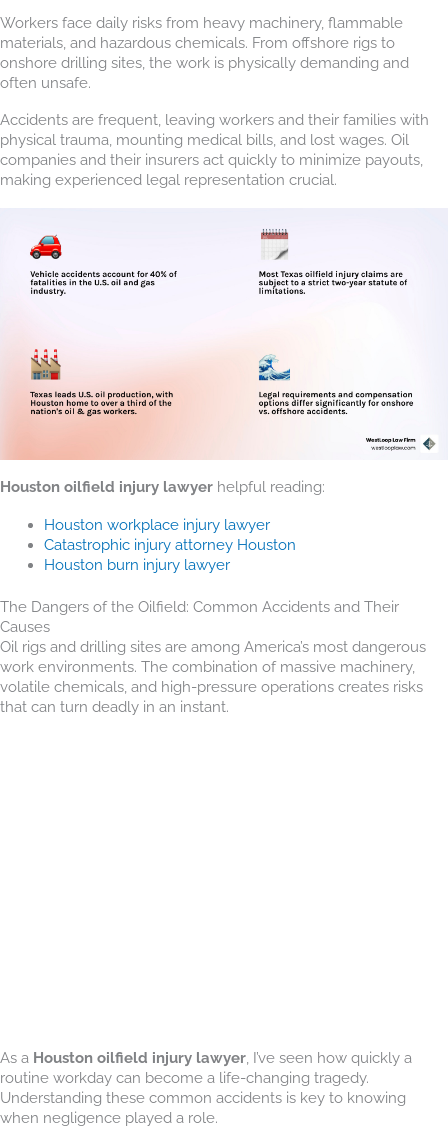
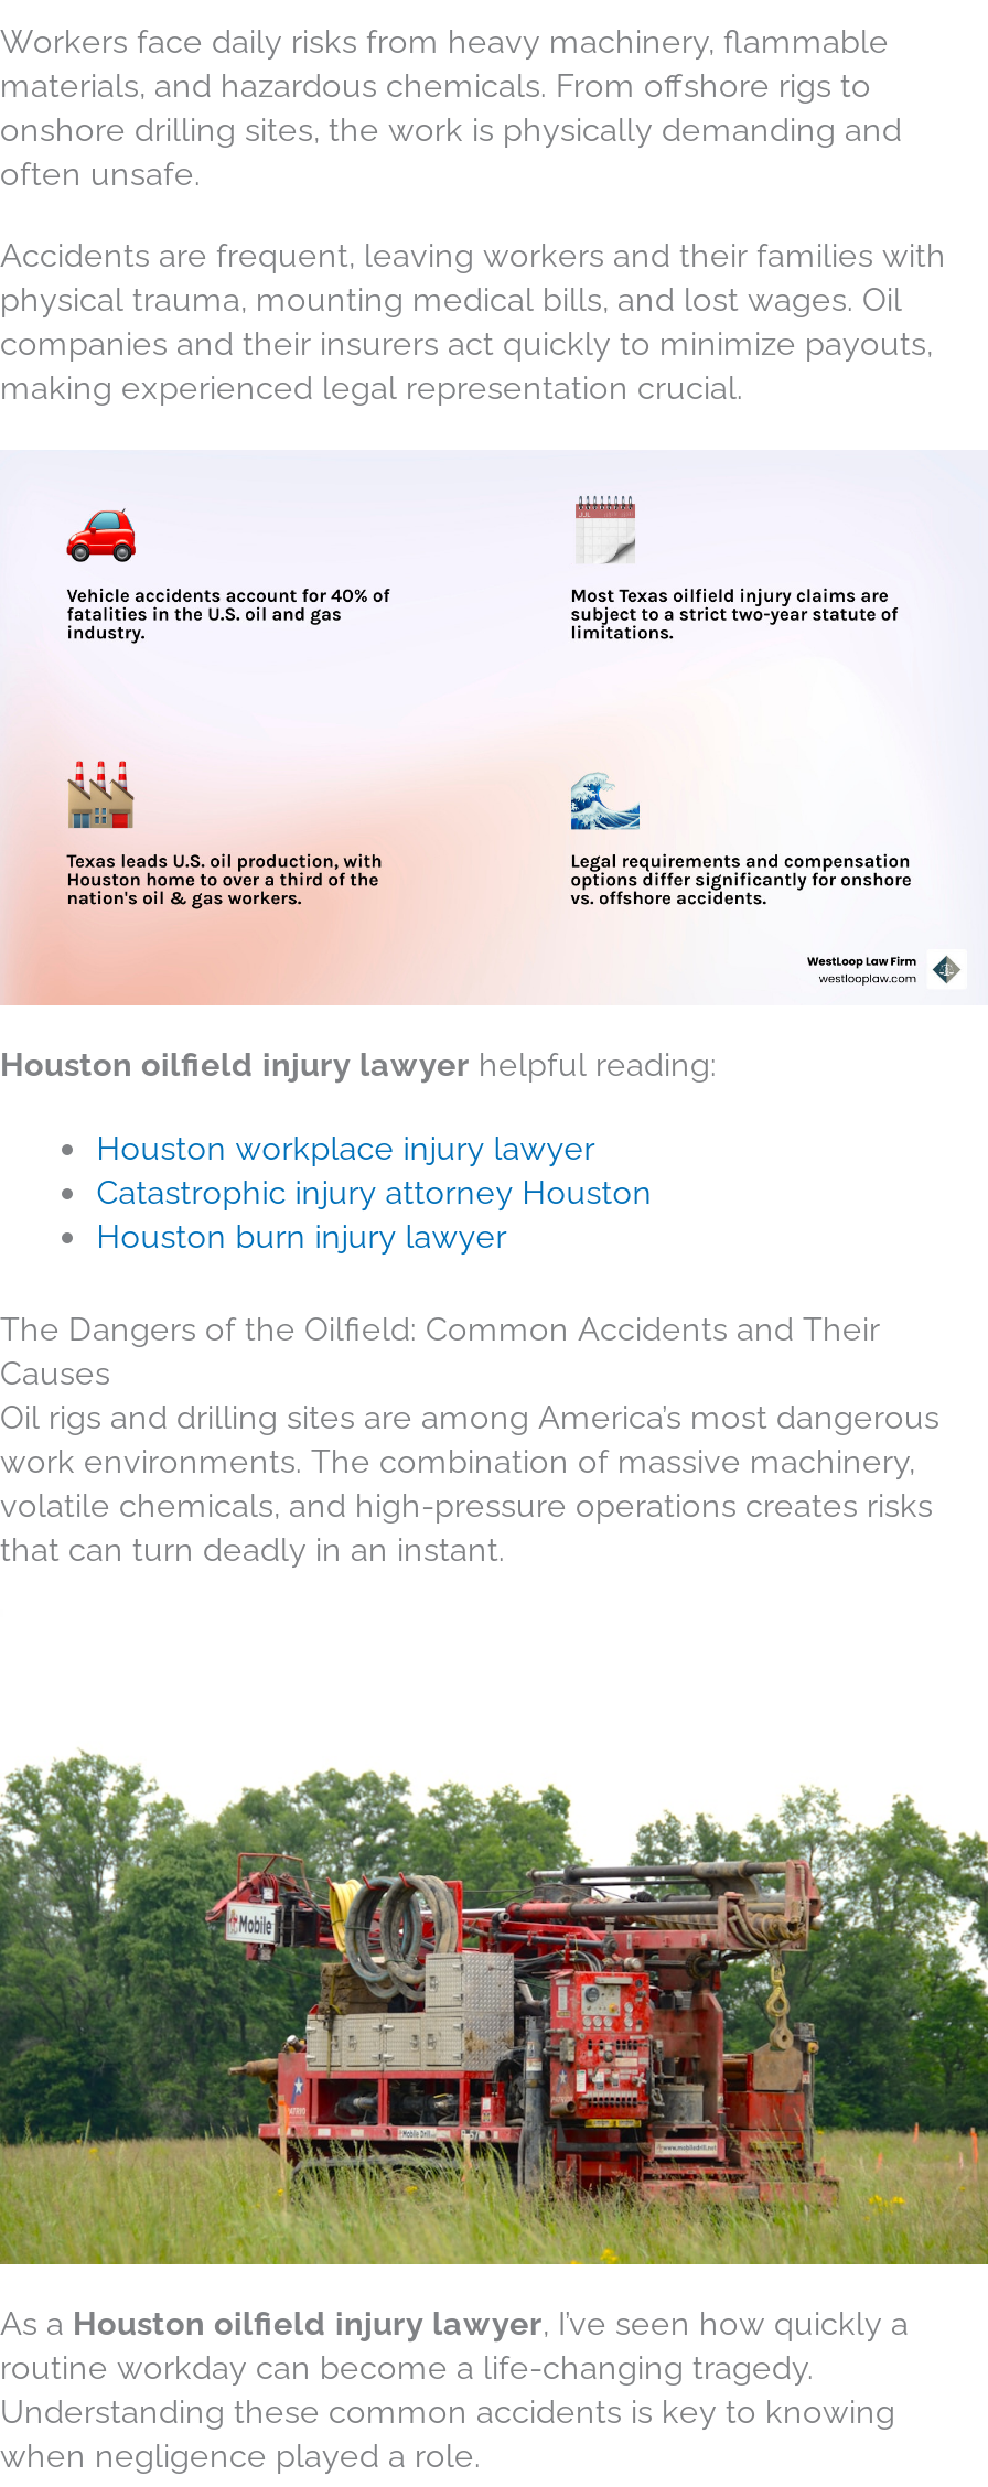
none -> [7,1748,981,2267] [image]

